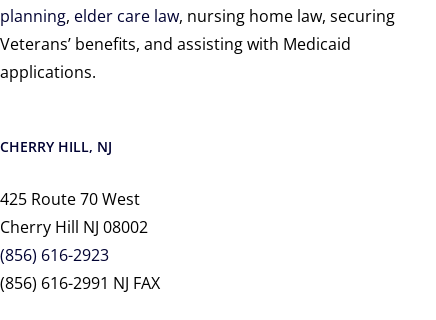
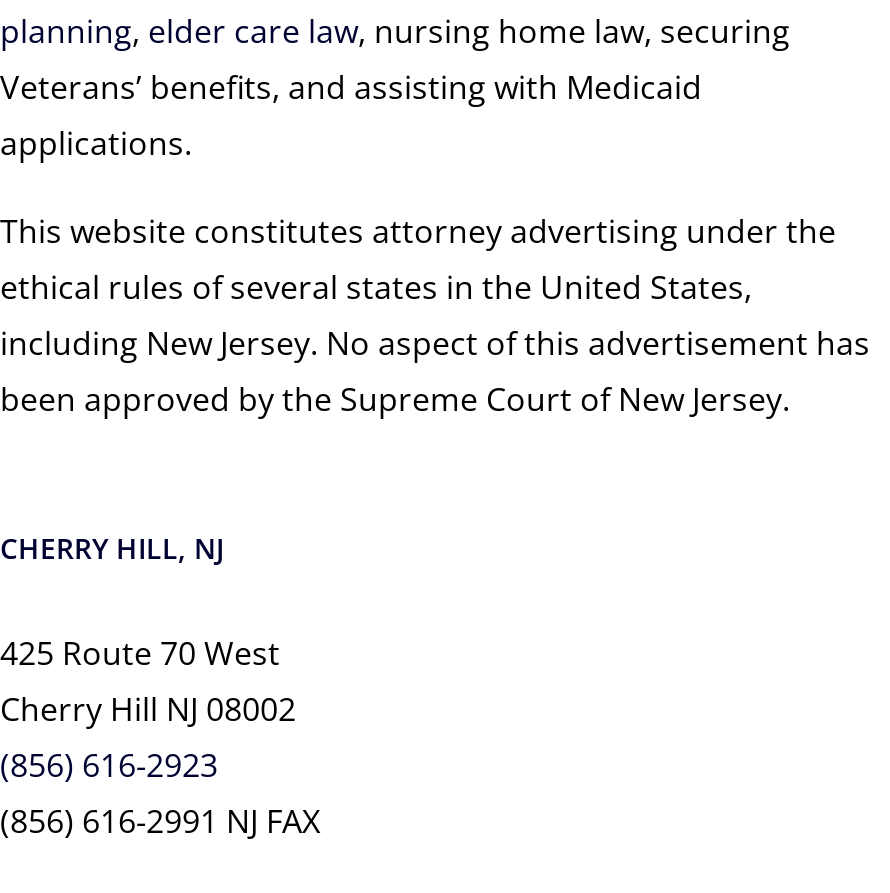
none -> [0,208,870,420] This website constitutes attorney advertising under the | ethical rules of several states in the United States, | including New Jersey. No aspect of this advertisement has | been approved by the Supreme Court of New Jersey.

